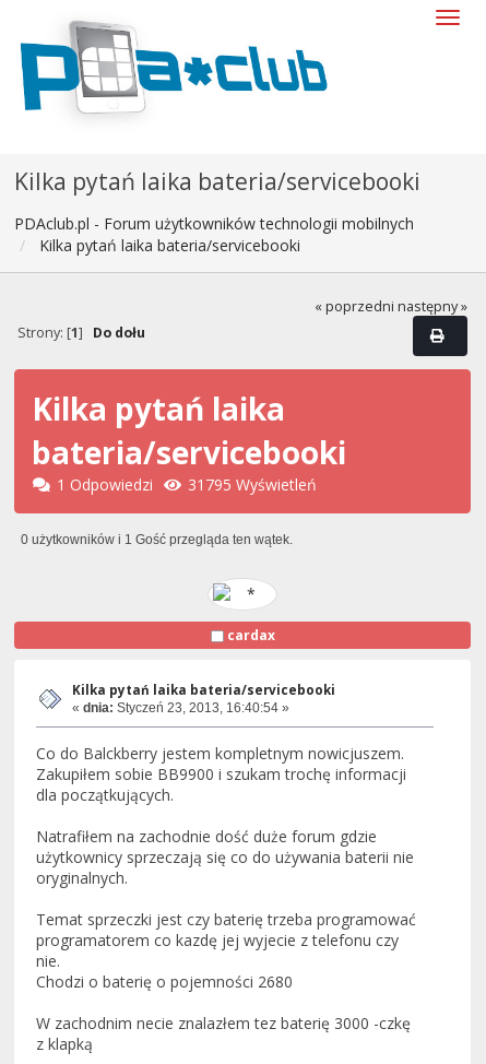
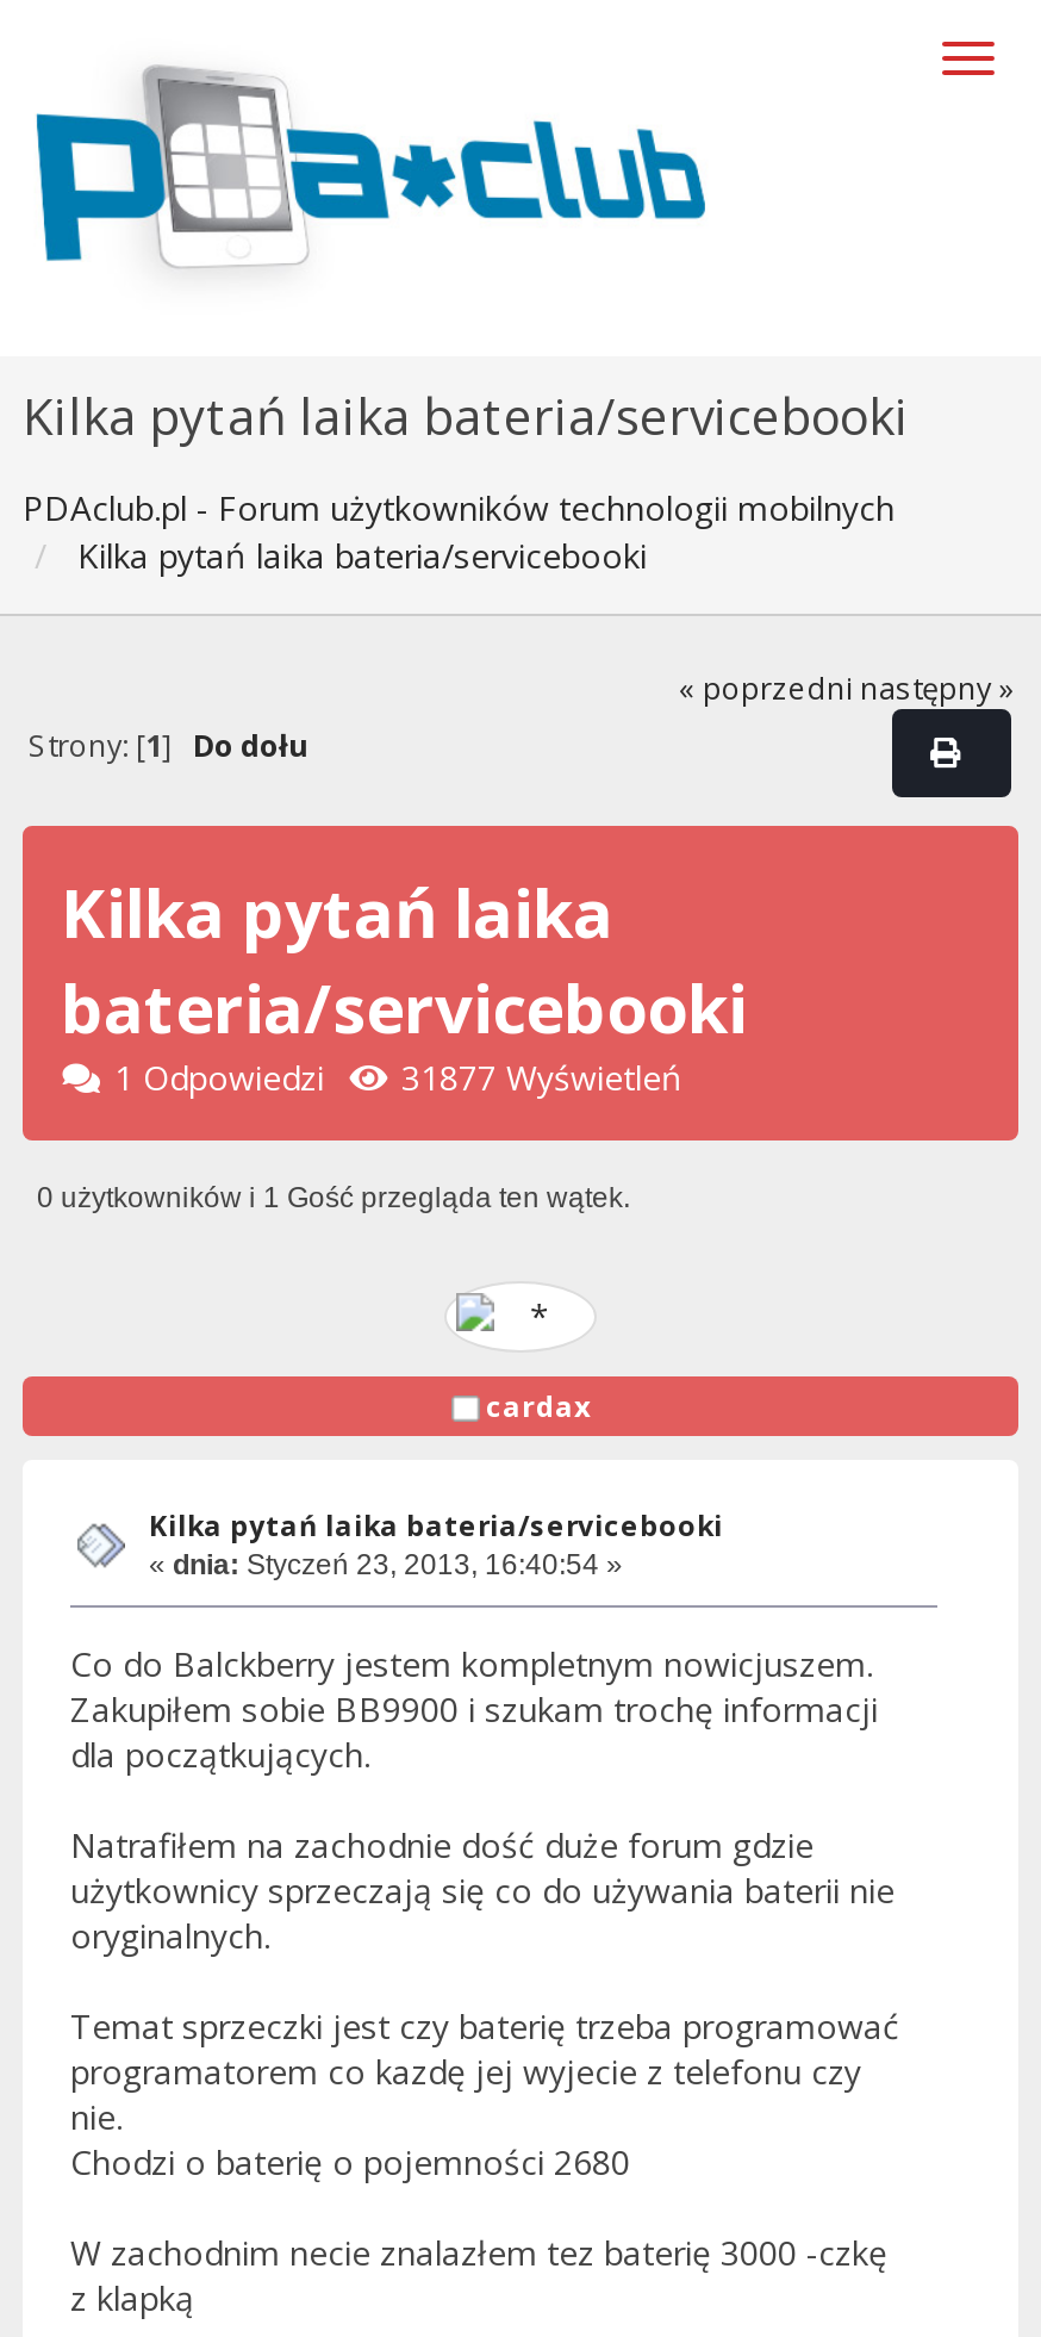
[56,474,317,495] 1 Odpowiedzi 31795 Wyświetleń -> [114,1055,682,1100] 1 Odpowiedzi 31877 Wyświetleń

